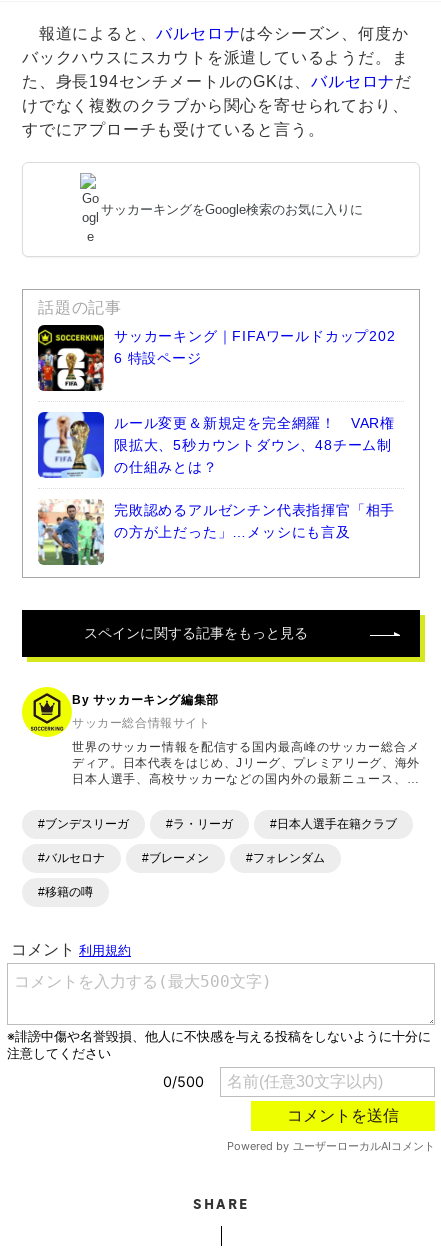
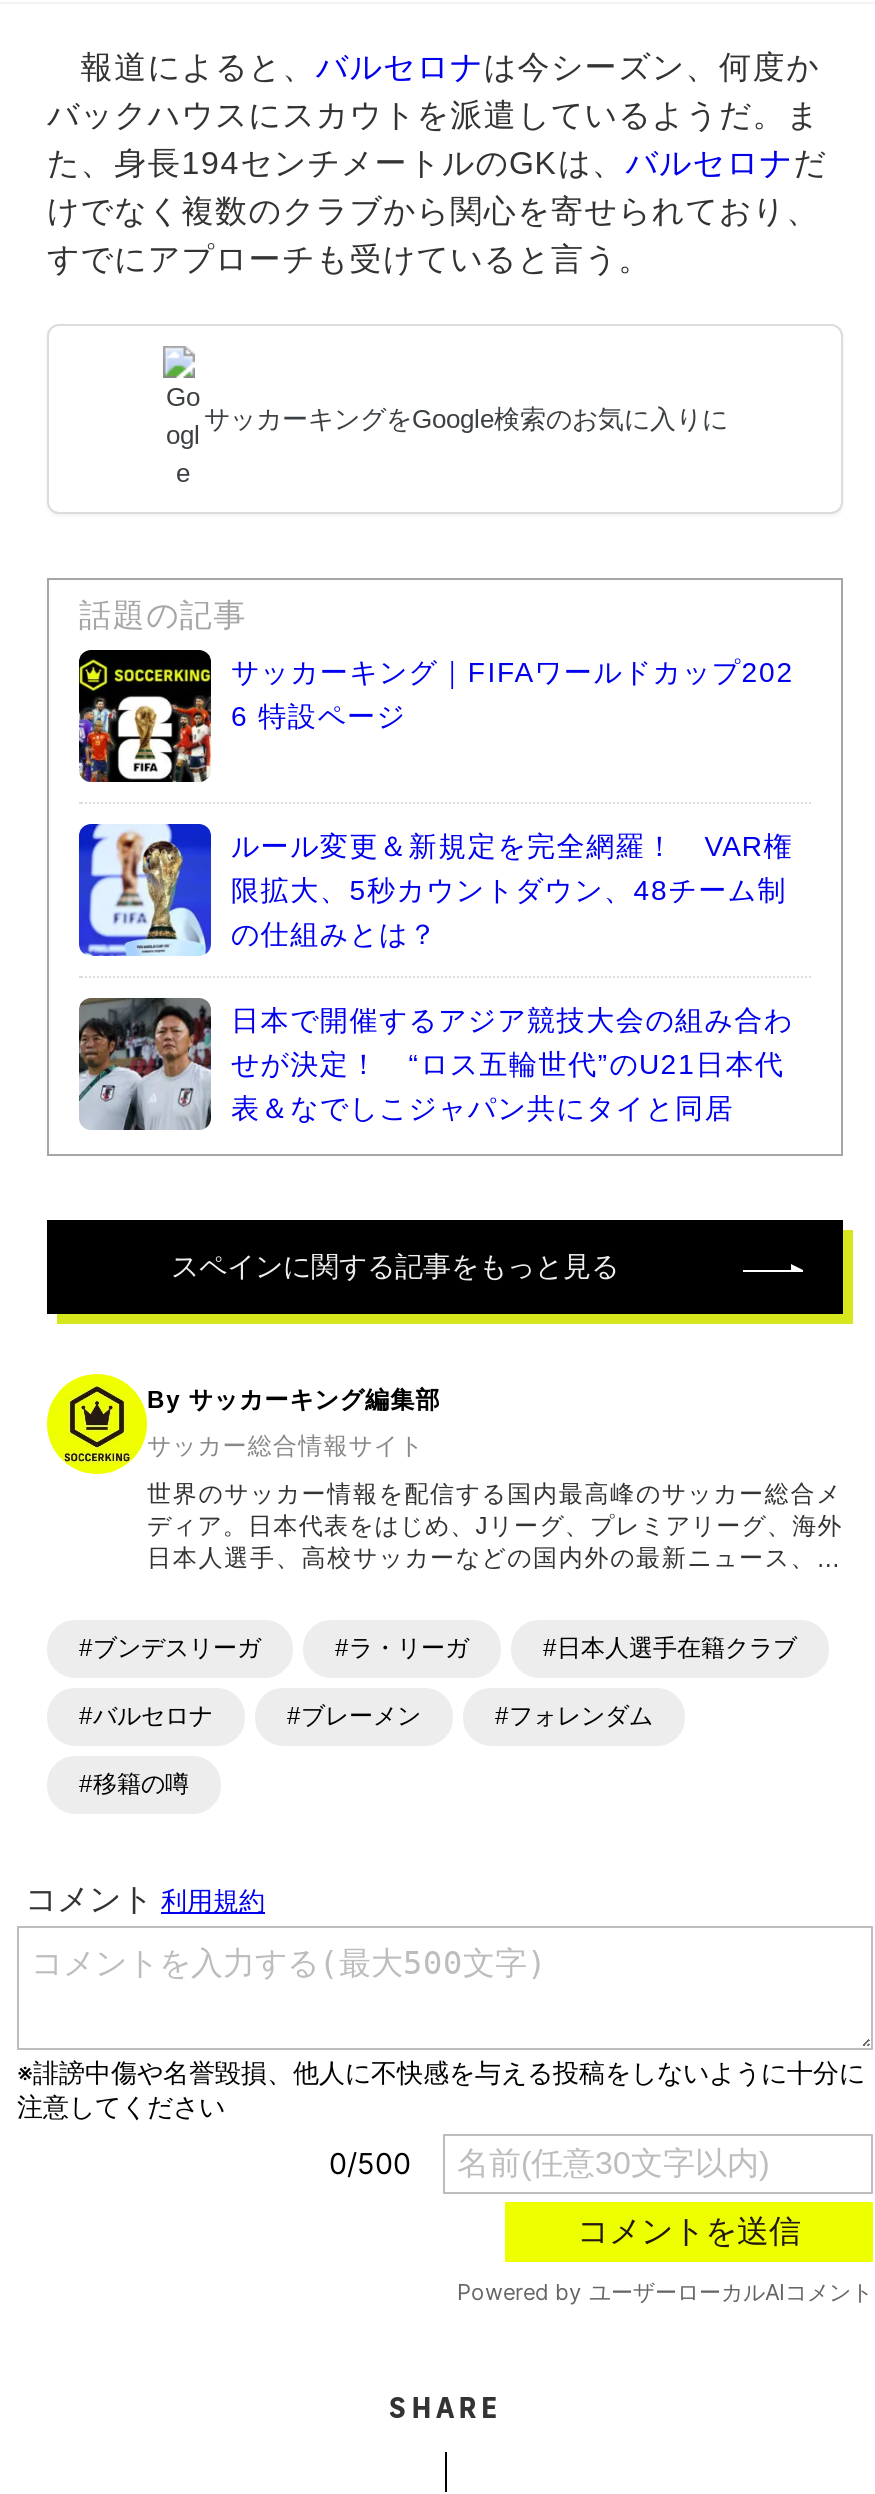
[37,499,395,565] [image] | 完敗認めるアルゼンチン代表指揮官「相手 | の方が上だった」…メッシにも言及 -> [77,996,793,1130] [image] | 日本で開催するアジア競技大会の組み合わ | せが決定！ “ロス五輪世代”のU21日本代 | 表＆なでしこジャパン共にタイと同居

